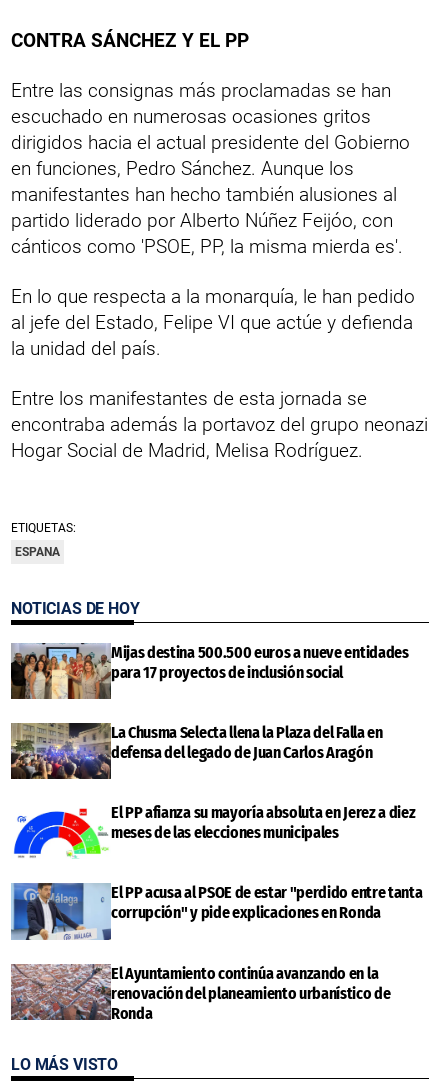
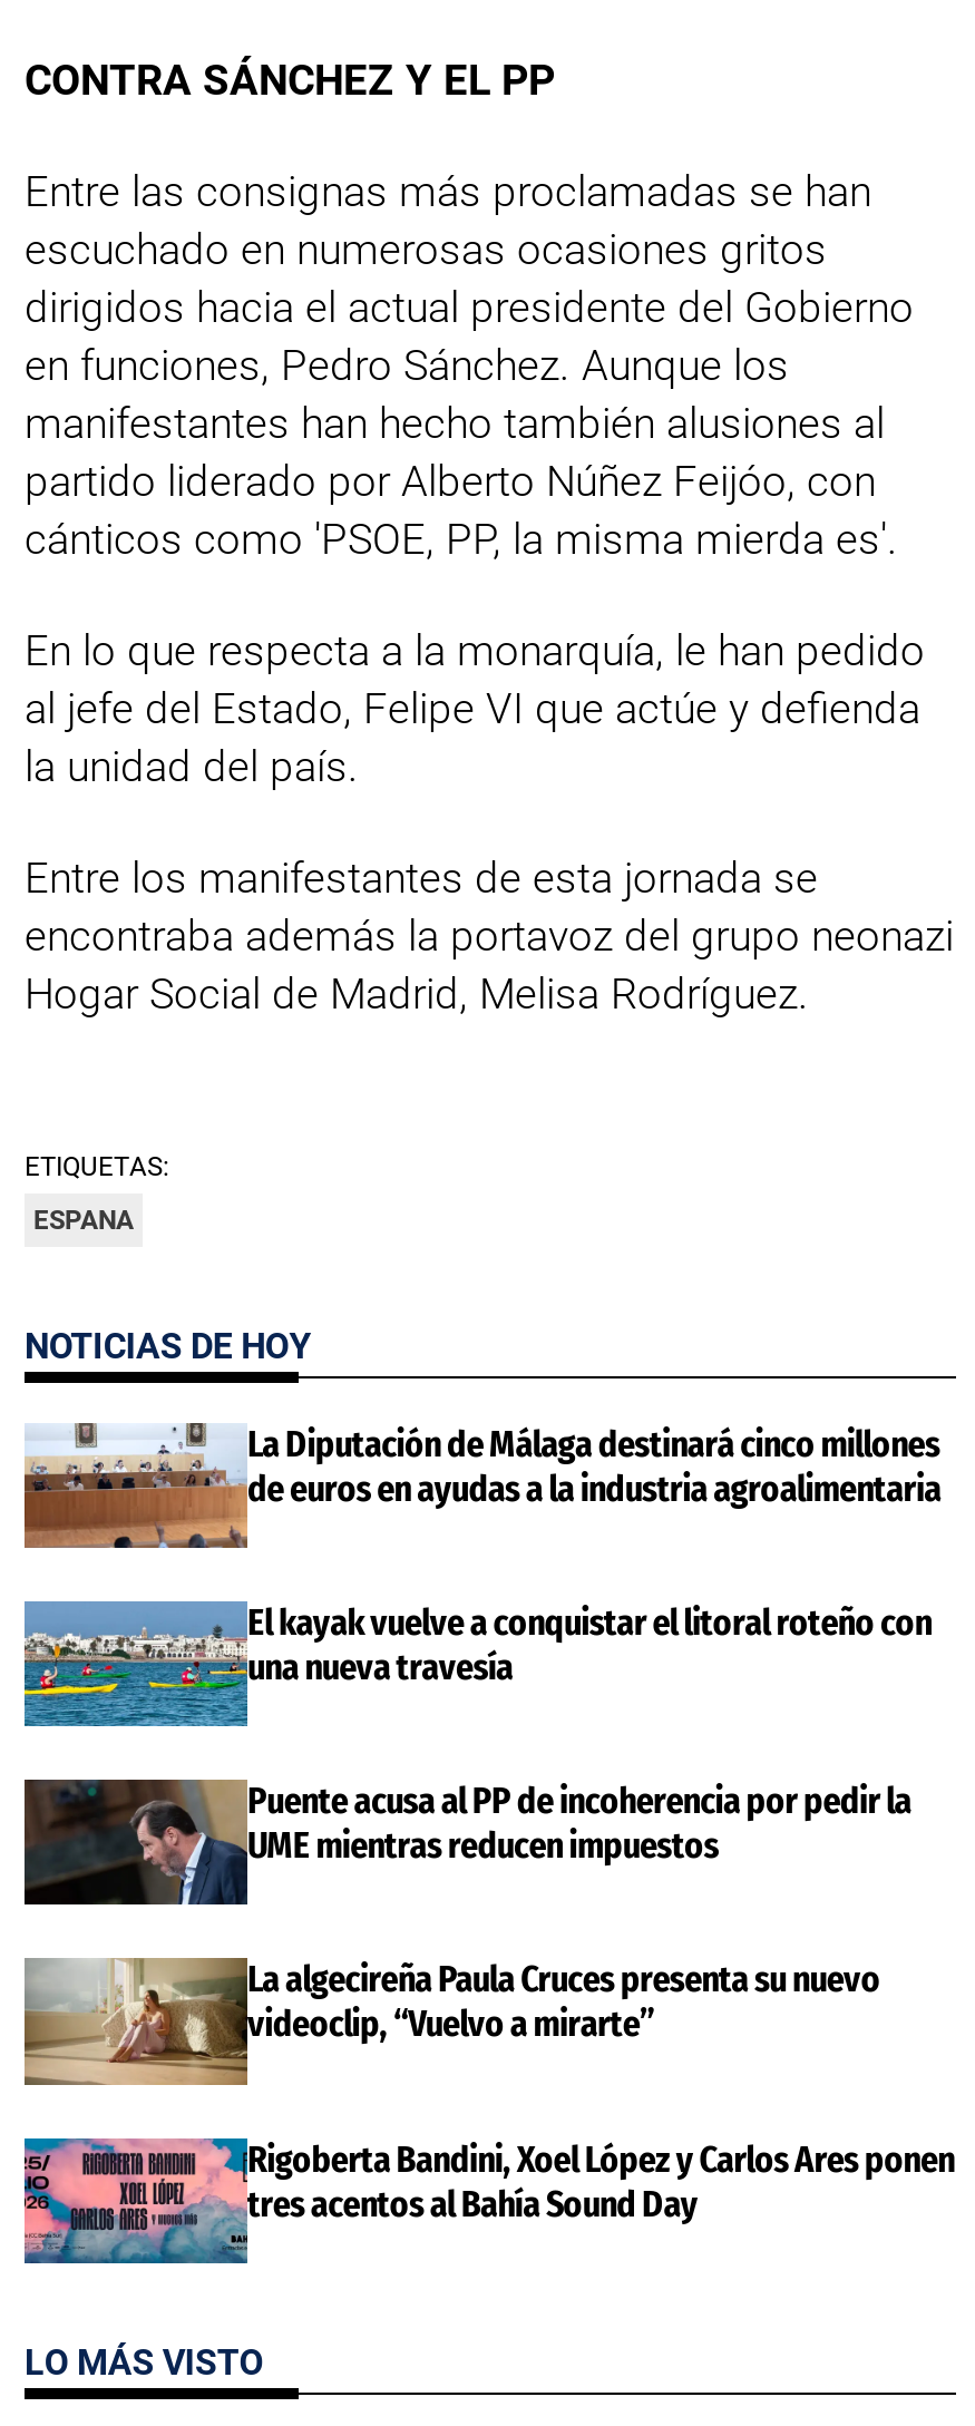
[10,643,409,700] [image] | Mijas destina 500.500 euros a nueve entidades | para 17 proyectos de inclusión social -> [22,1422,941,1550] [image] | La Diputación de Málaga destinará cinco millones | de euros en ayudas a la industria agroalimentaria
[10,722,383,780] [image] | La Chusma Selecta llena la Plaza del Falla en | defensa del legado de Juan Carlos Aragón -> [22,1599,932,1728] [image] | El kayak vuelve a conquistar el litoral roteño con | una nueva travesía
[11,803,415,859] [image] | El PP afianza su mayoría absoluta en Jerez a diez | meses de las elecciones municipales -> [22,1777,911,1907] [image] | Puente acusa al PP de incoherencia por pedir la | UME mientras reducen impuestos
[11,882,422,941] [image] | El PP acusa al PSOE de estar "perdido entre tanta | corrupción" y pide explicaciones en Ronda -> [22,1956,880,2087] [image] | La algecireña Paula Cruces presenta su nuevo | videoclip, “Vuelvo a mirarte”
[10,963,391,1023] [image] | El Ayuntamiento continúa avanzando en la | renovación del planeamiento urbanístico de | Ronda -> [22,2136,954,2266] [image] | Rigoberta Bandini, Xoel López y Carlos Ares ponen | tres acentos al Bahía Sound Day

